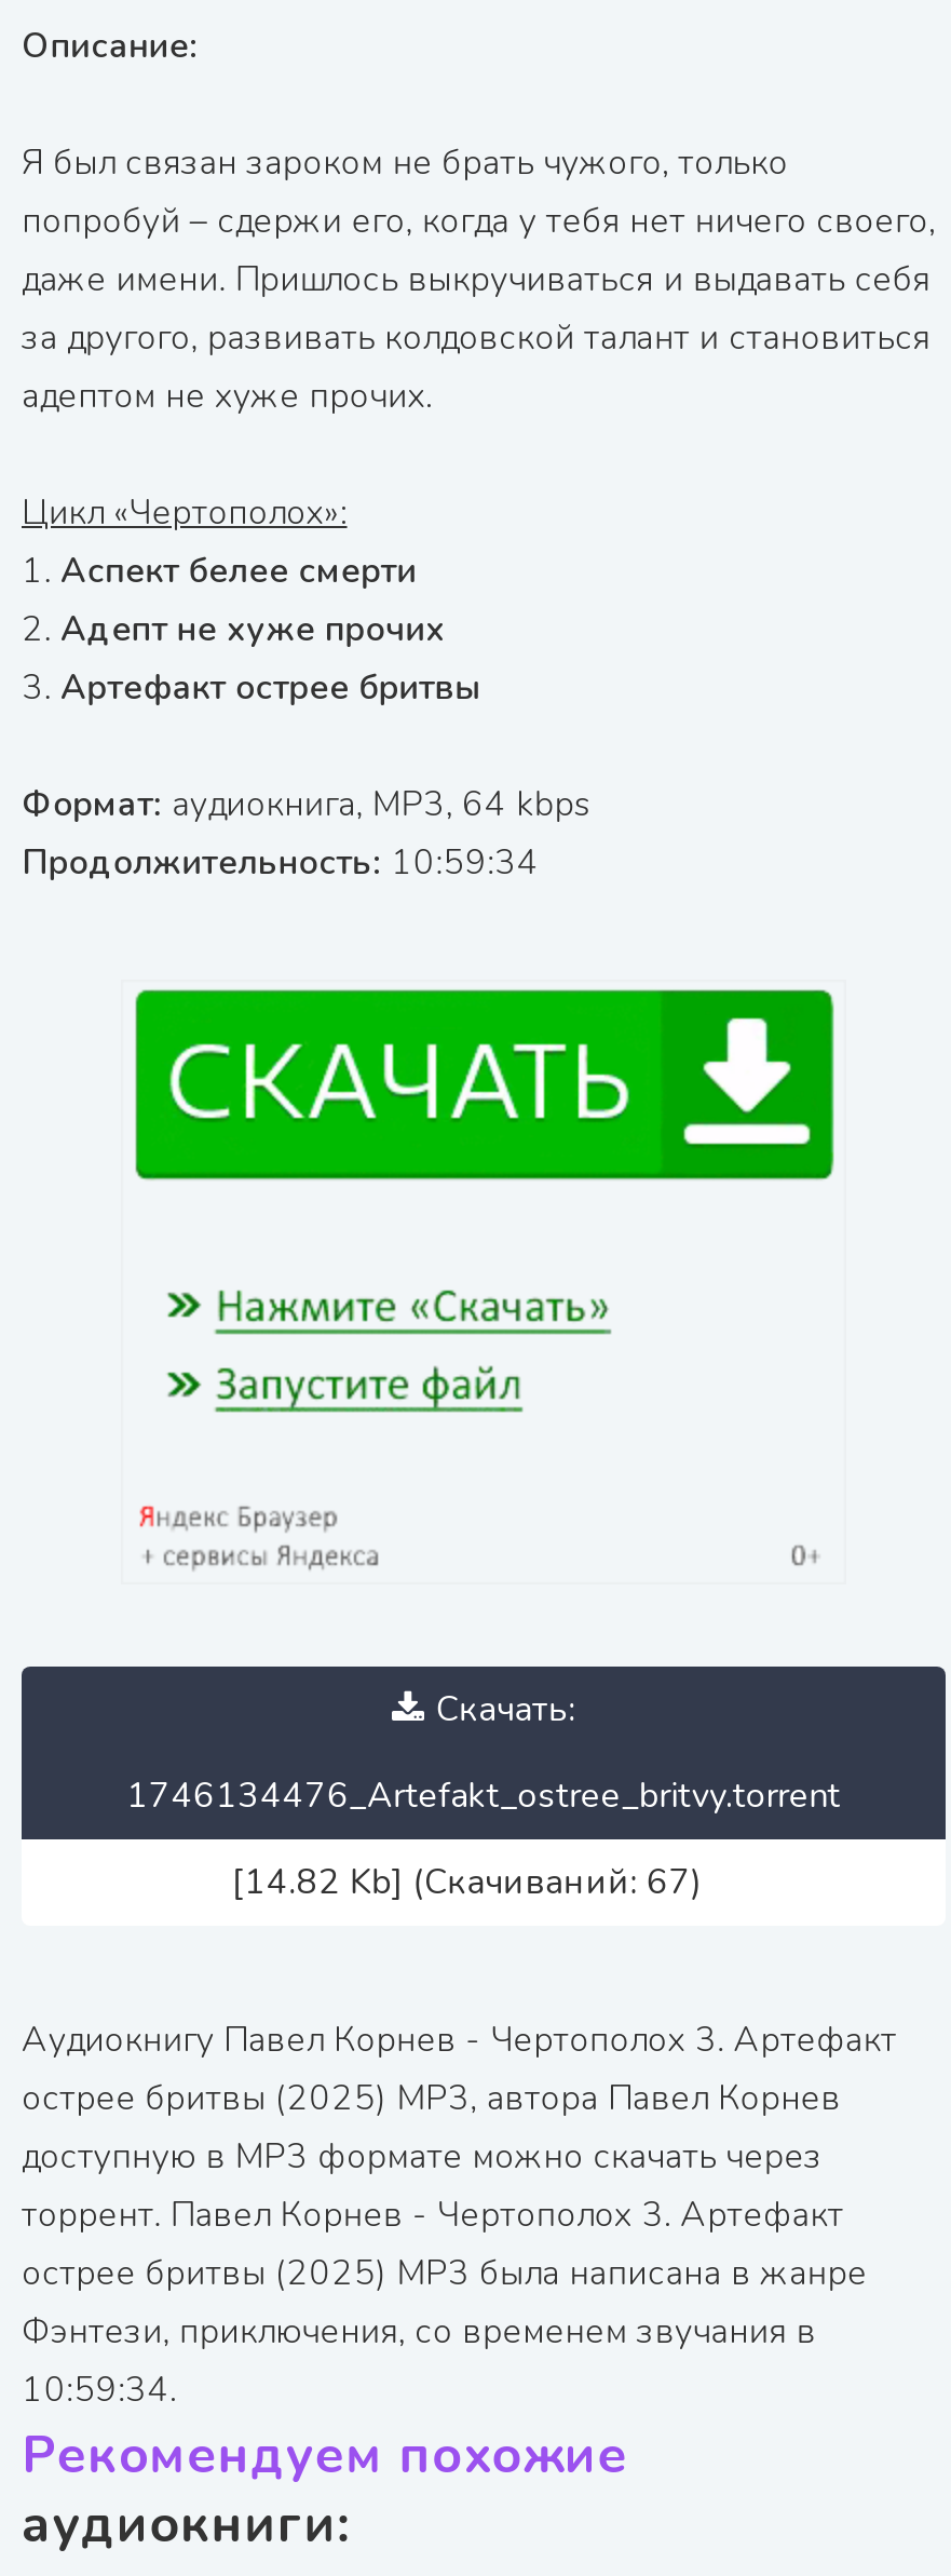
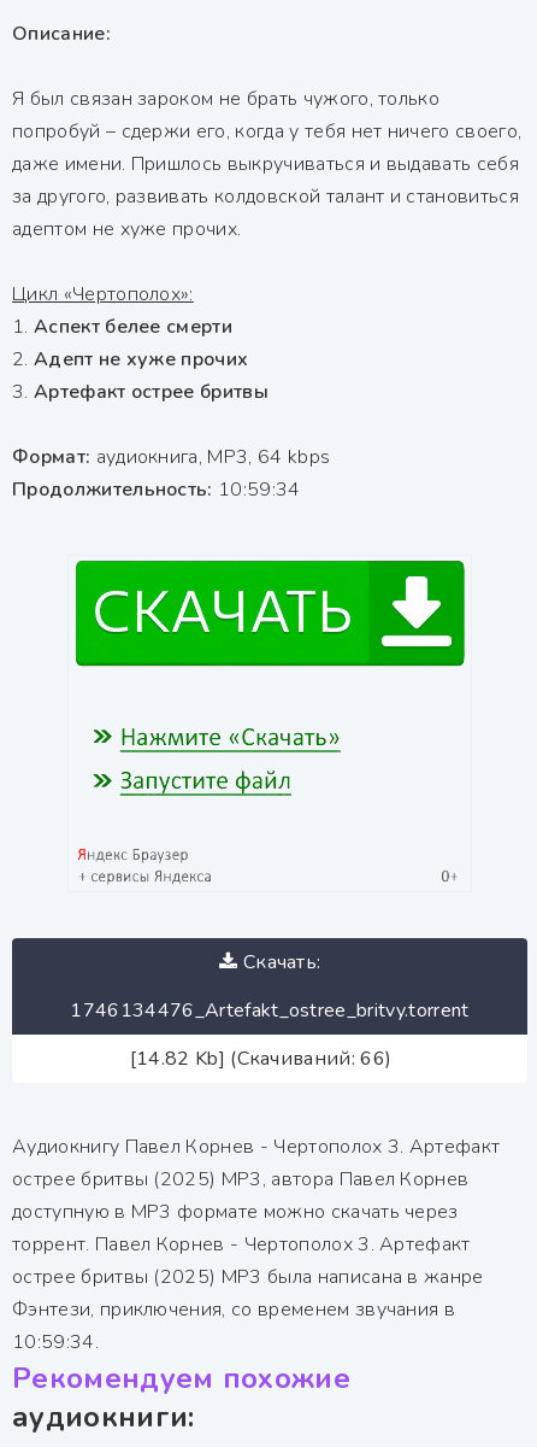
[233,1858,702,1906] [14.82 Kb] (Скачиваний: 67) -> [130,1045,392,1072] [14.82 Kb] (Скачиваний: 66)

